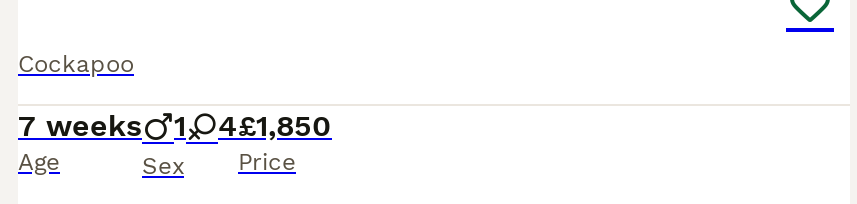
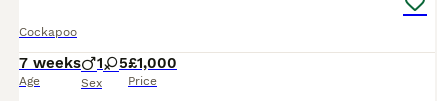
[218,108,238,144] 4 -> [119,54,128,72] 5
[238,108,332,144] £1,850 -> [128,54,177,72] £1,000

